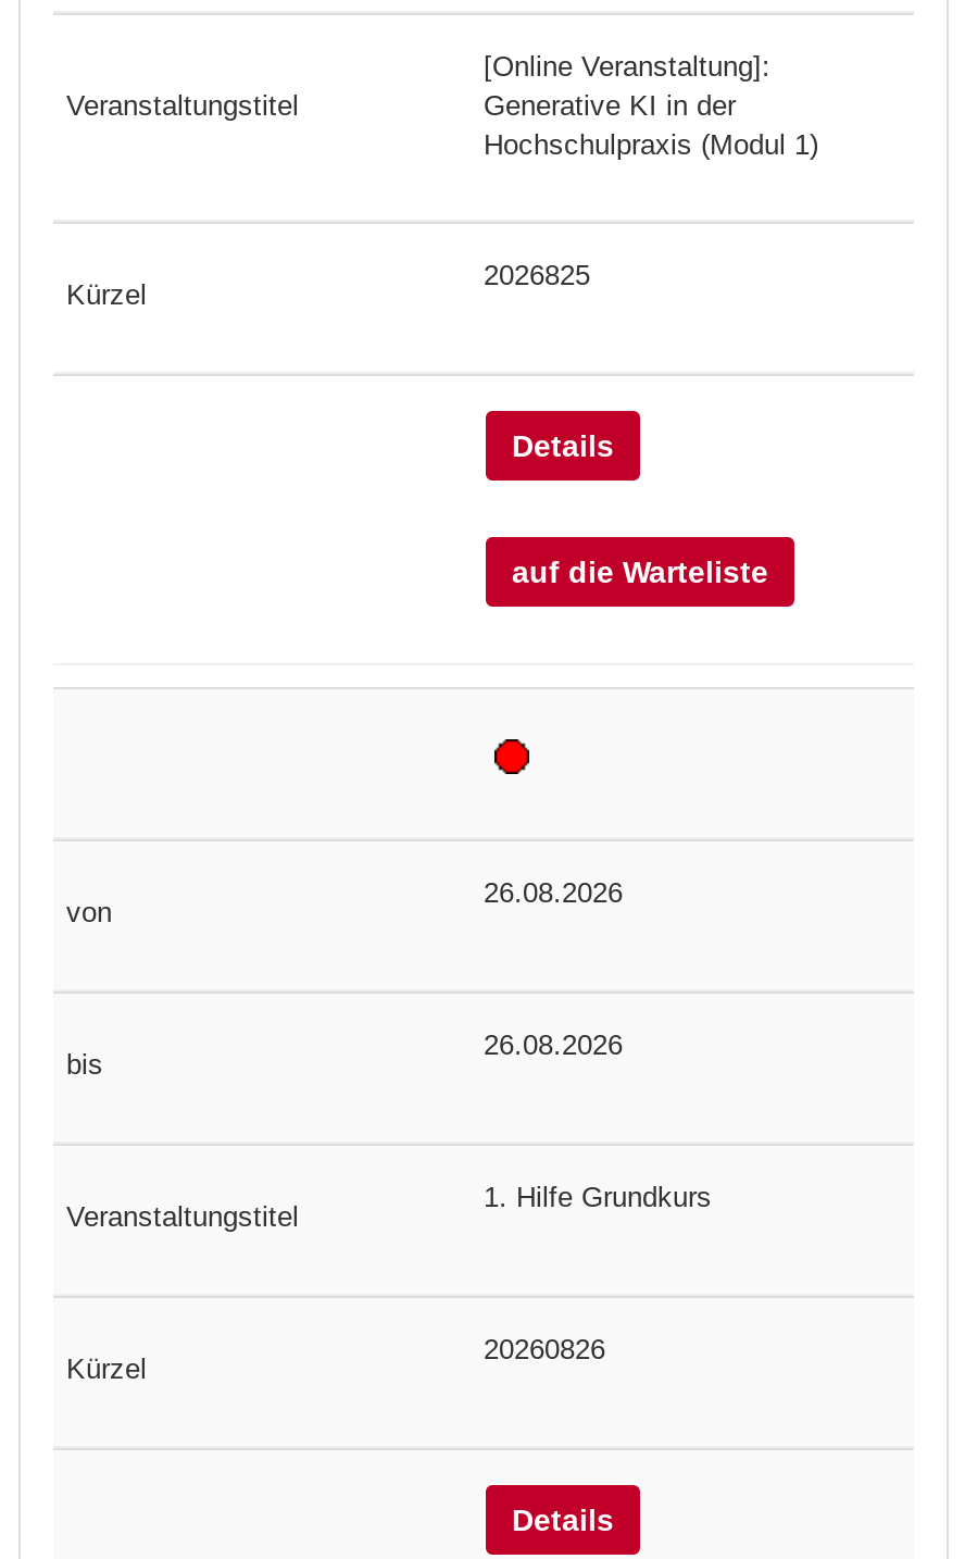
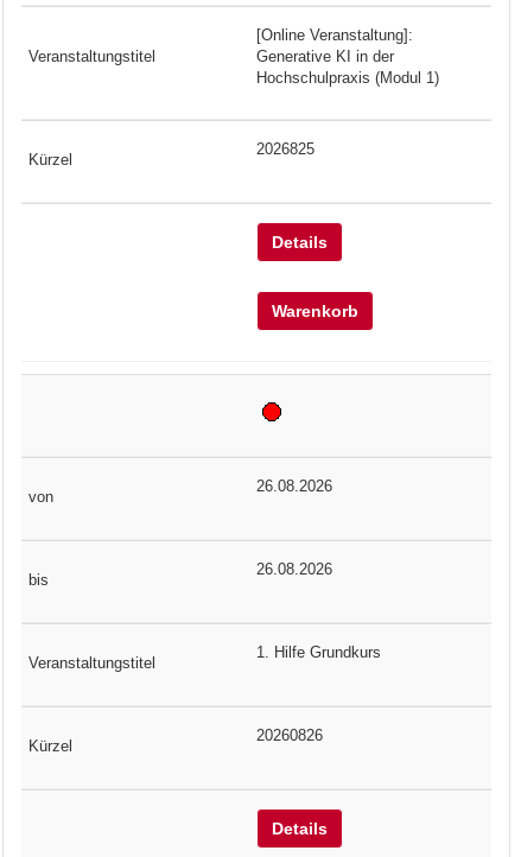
[512,555,768,590] auf die Warteliste -> [272,302,358,321] Warenkorb

